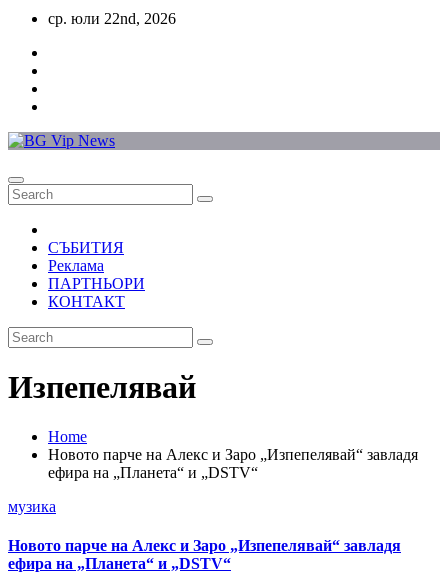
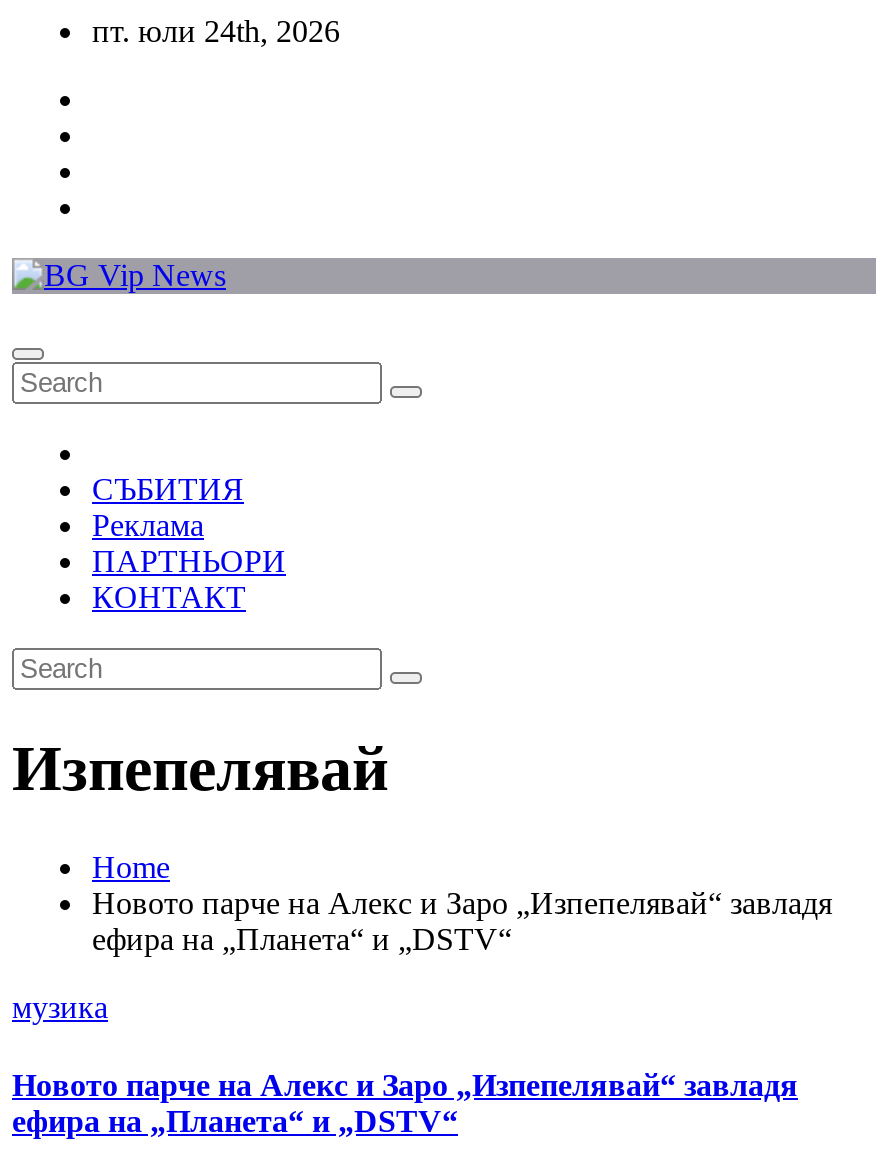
[48,10,176,27] ср. юли 22nd, 2026 -> [92,14,340,48] пт. юли 24th, 2026

